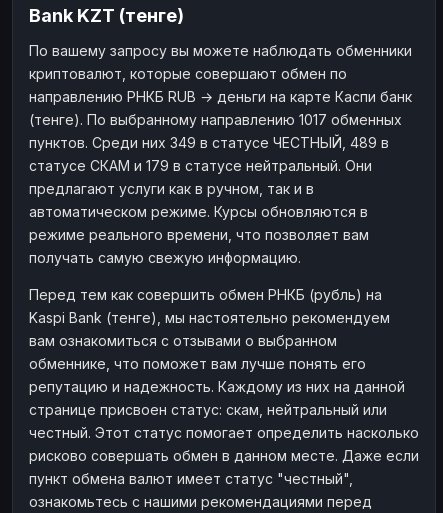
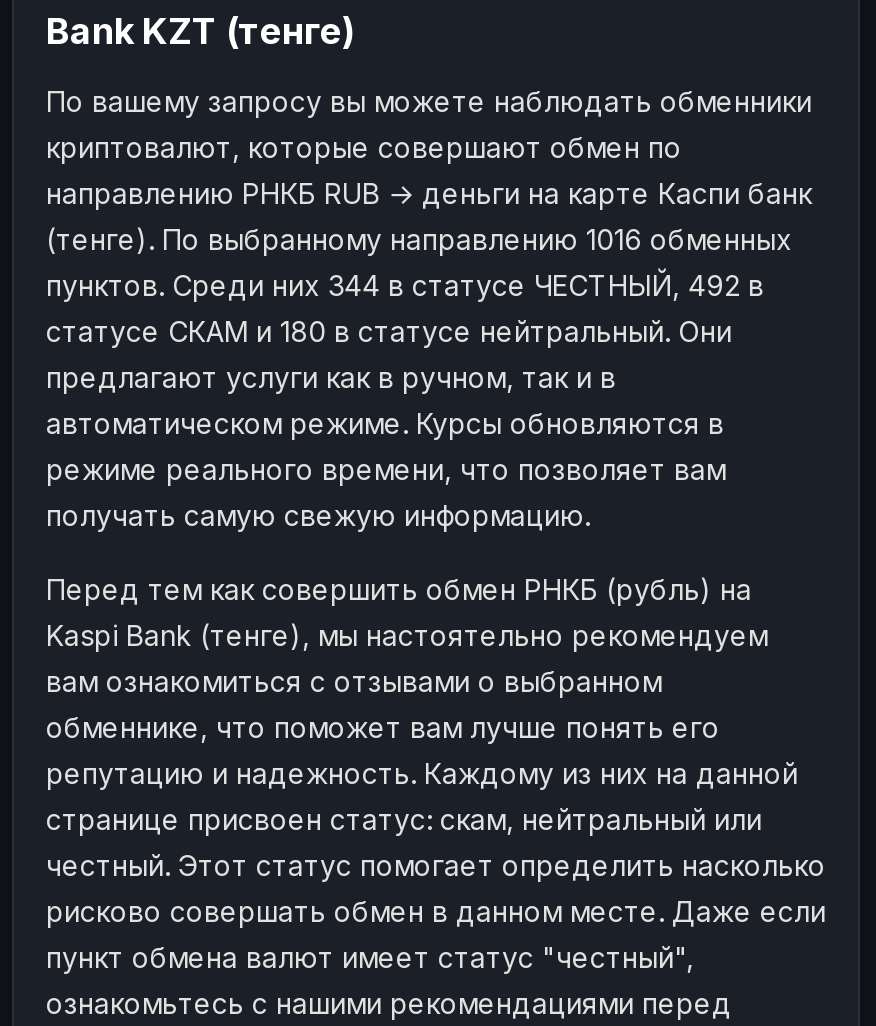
[29,110,402,127] (тенге). По выбранному направлению 1017 обменных -> [46,221,792,255] (тенге). По выбранному направлению 1016 обменных
[29,133,389,150] пунктов. Среди них 349 в статусе ЧЕСТНЫЙ, 489 в -> [46,267,764,301] пунктов. Среди них 344 в статусе ЧЕСТНЫЙ, 492 в
[29,156,372,173] статусе СКАМ и 179 в статусе нейтральный. Они -> [46,313,732,347] статусе СКАМ и 180 в статусе нейтральный. Они

